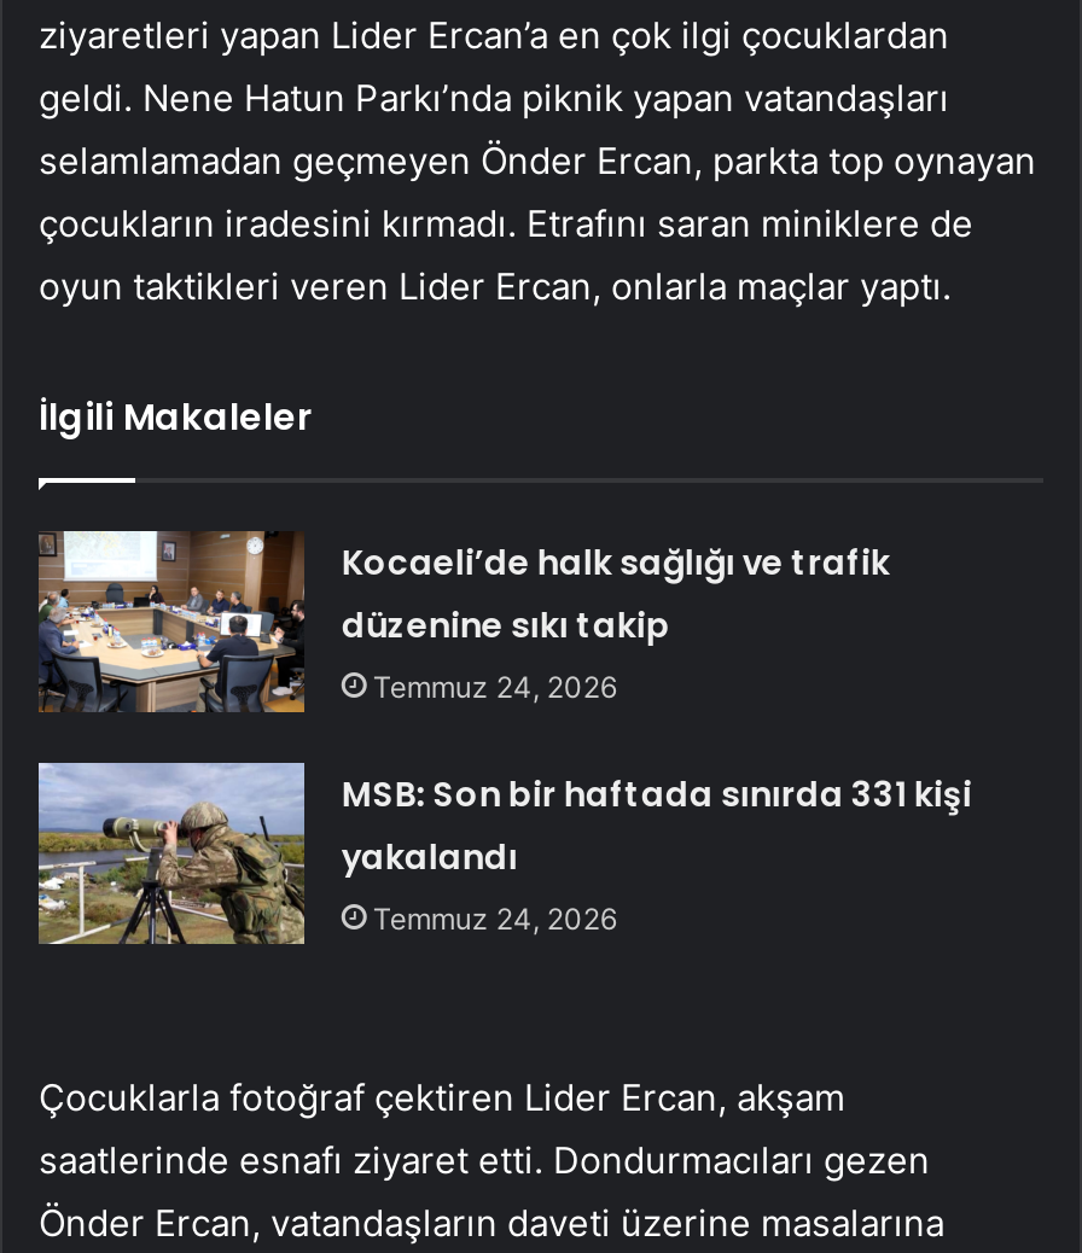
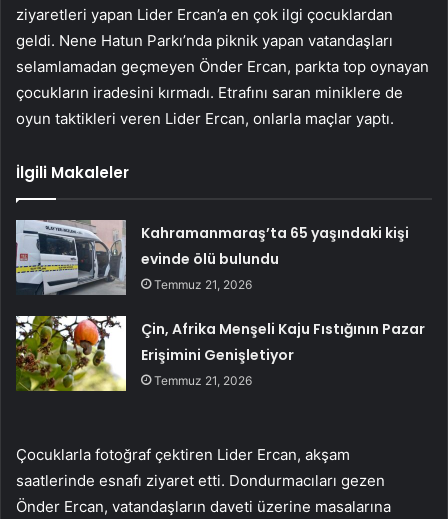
[39,529,890,715] [image] | Kocaeli’de halk sağlığı ve trafik | düzenine sıkı takip | Temmuz 24, 2026 -> [15,219,409,296] [image] | Kahramanmaraş’ta 65 yaşındaki kişi | evinde ölü bulundu | Temmuz 21, 2026
[36,760,972,946] [image] | MSB: Son bir haftada sınırda 331 kişi | yakalandı | Temmuz 24, 2026 -> [15,315,425,392] [image] | Çin, Afrika Menşeli Kaju Fıstığının Pazar | Erişimini Genişletiyor | Temmuz 21, 2026

